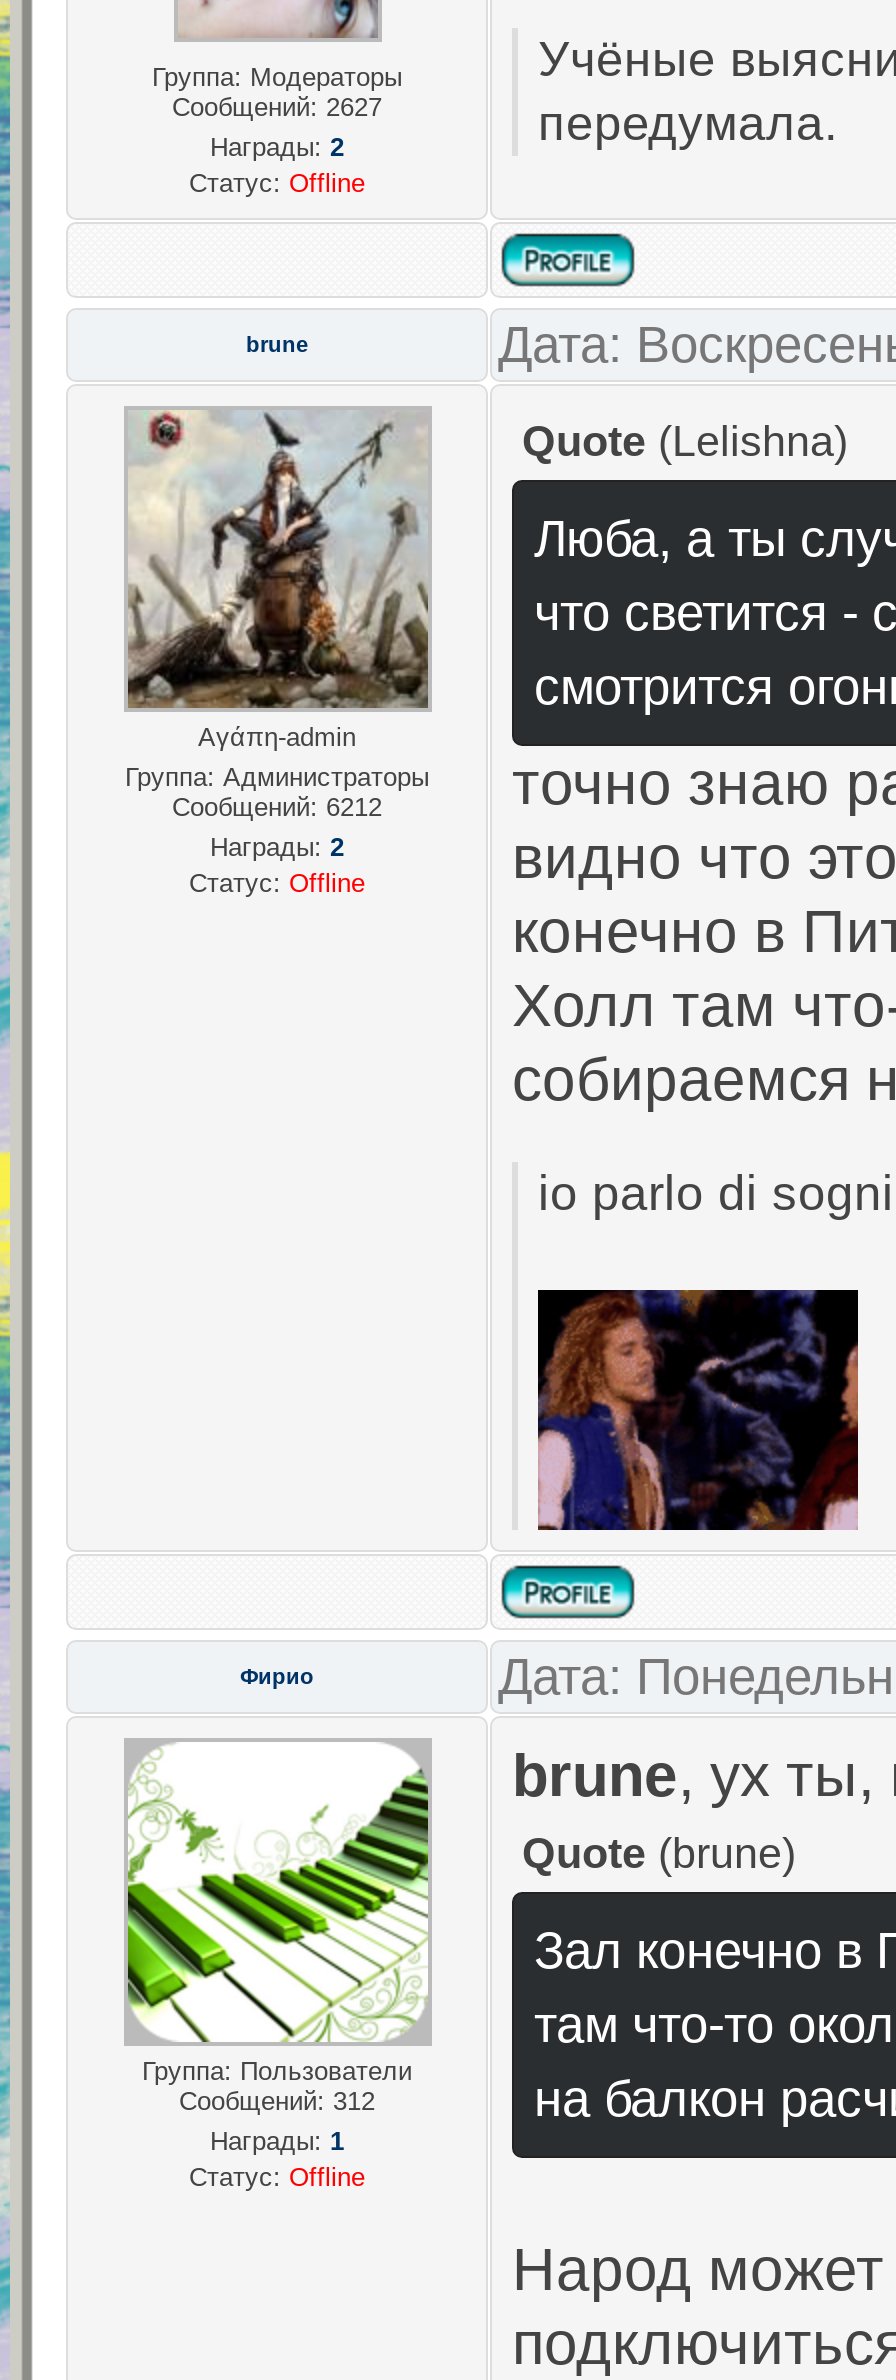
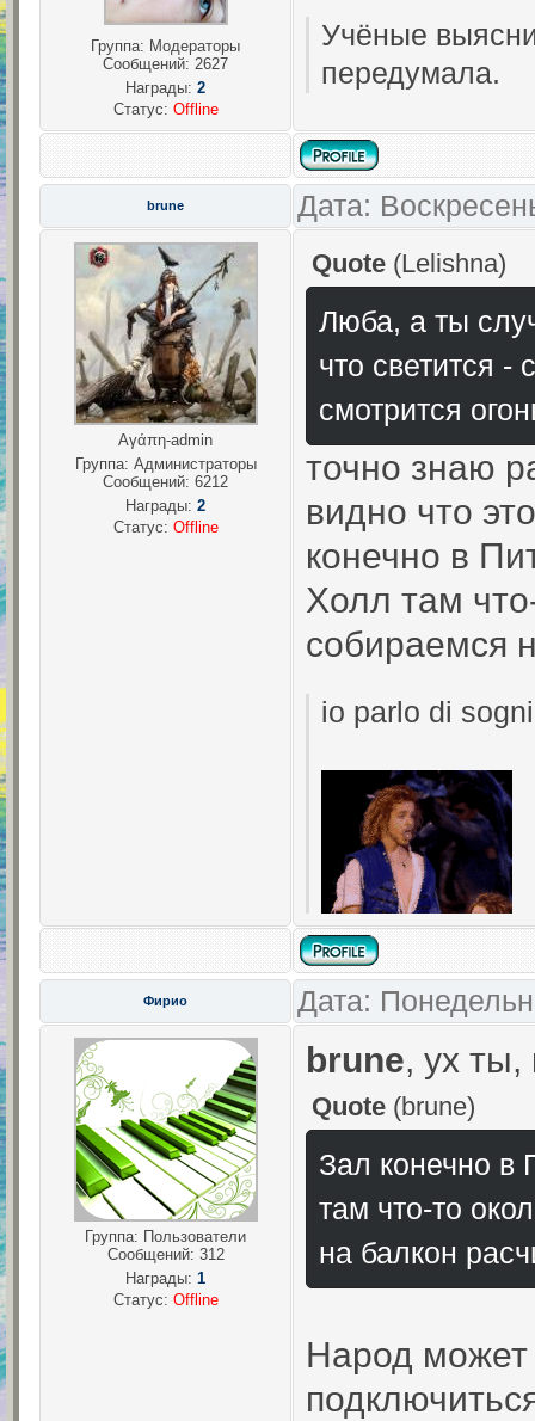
[536,1288,860,1532] [image] -> [320,769,514,915] [image]

